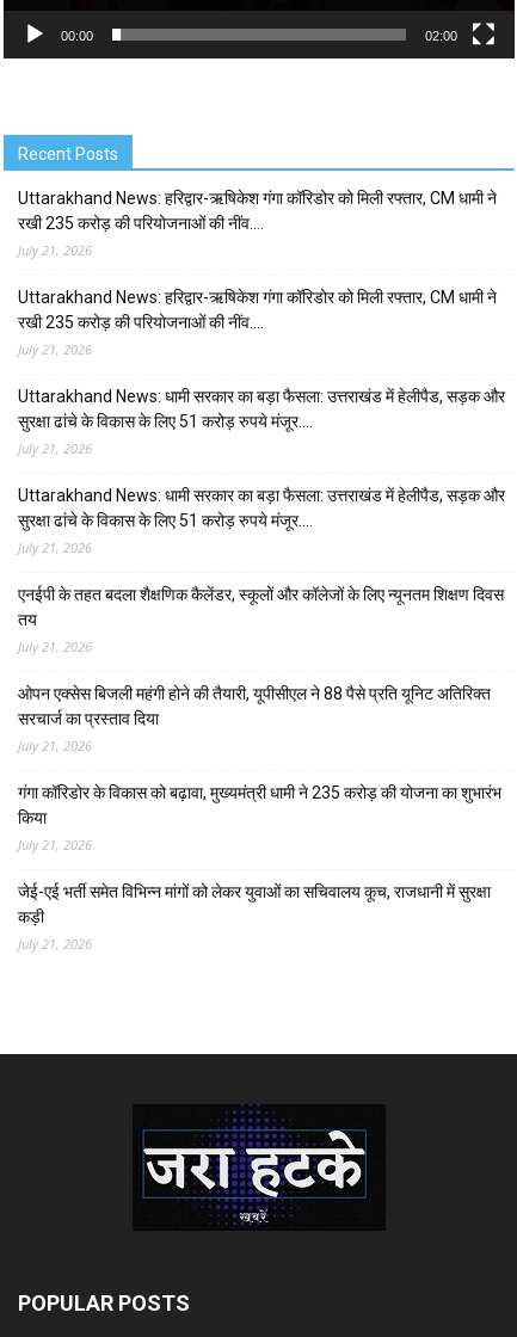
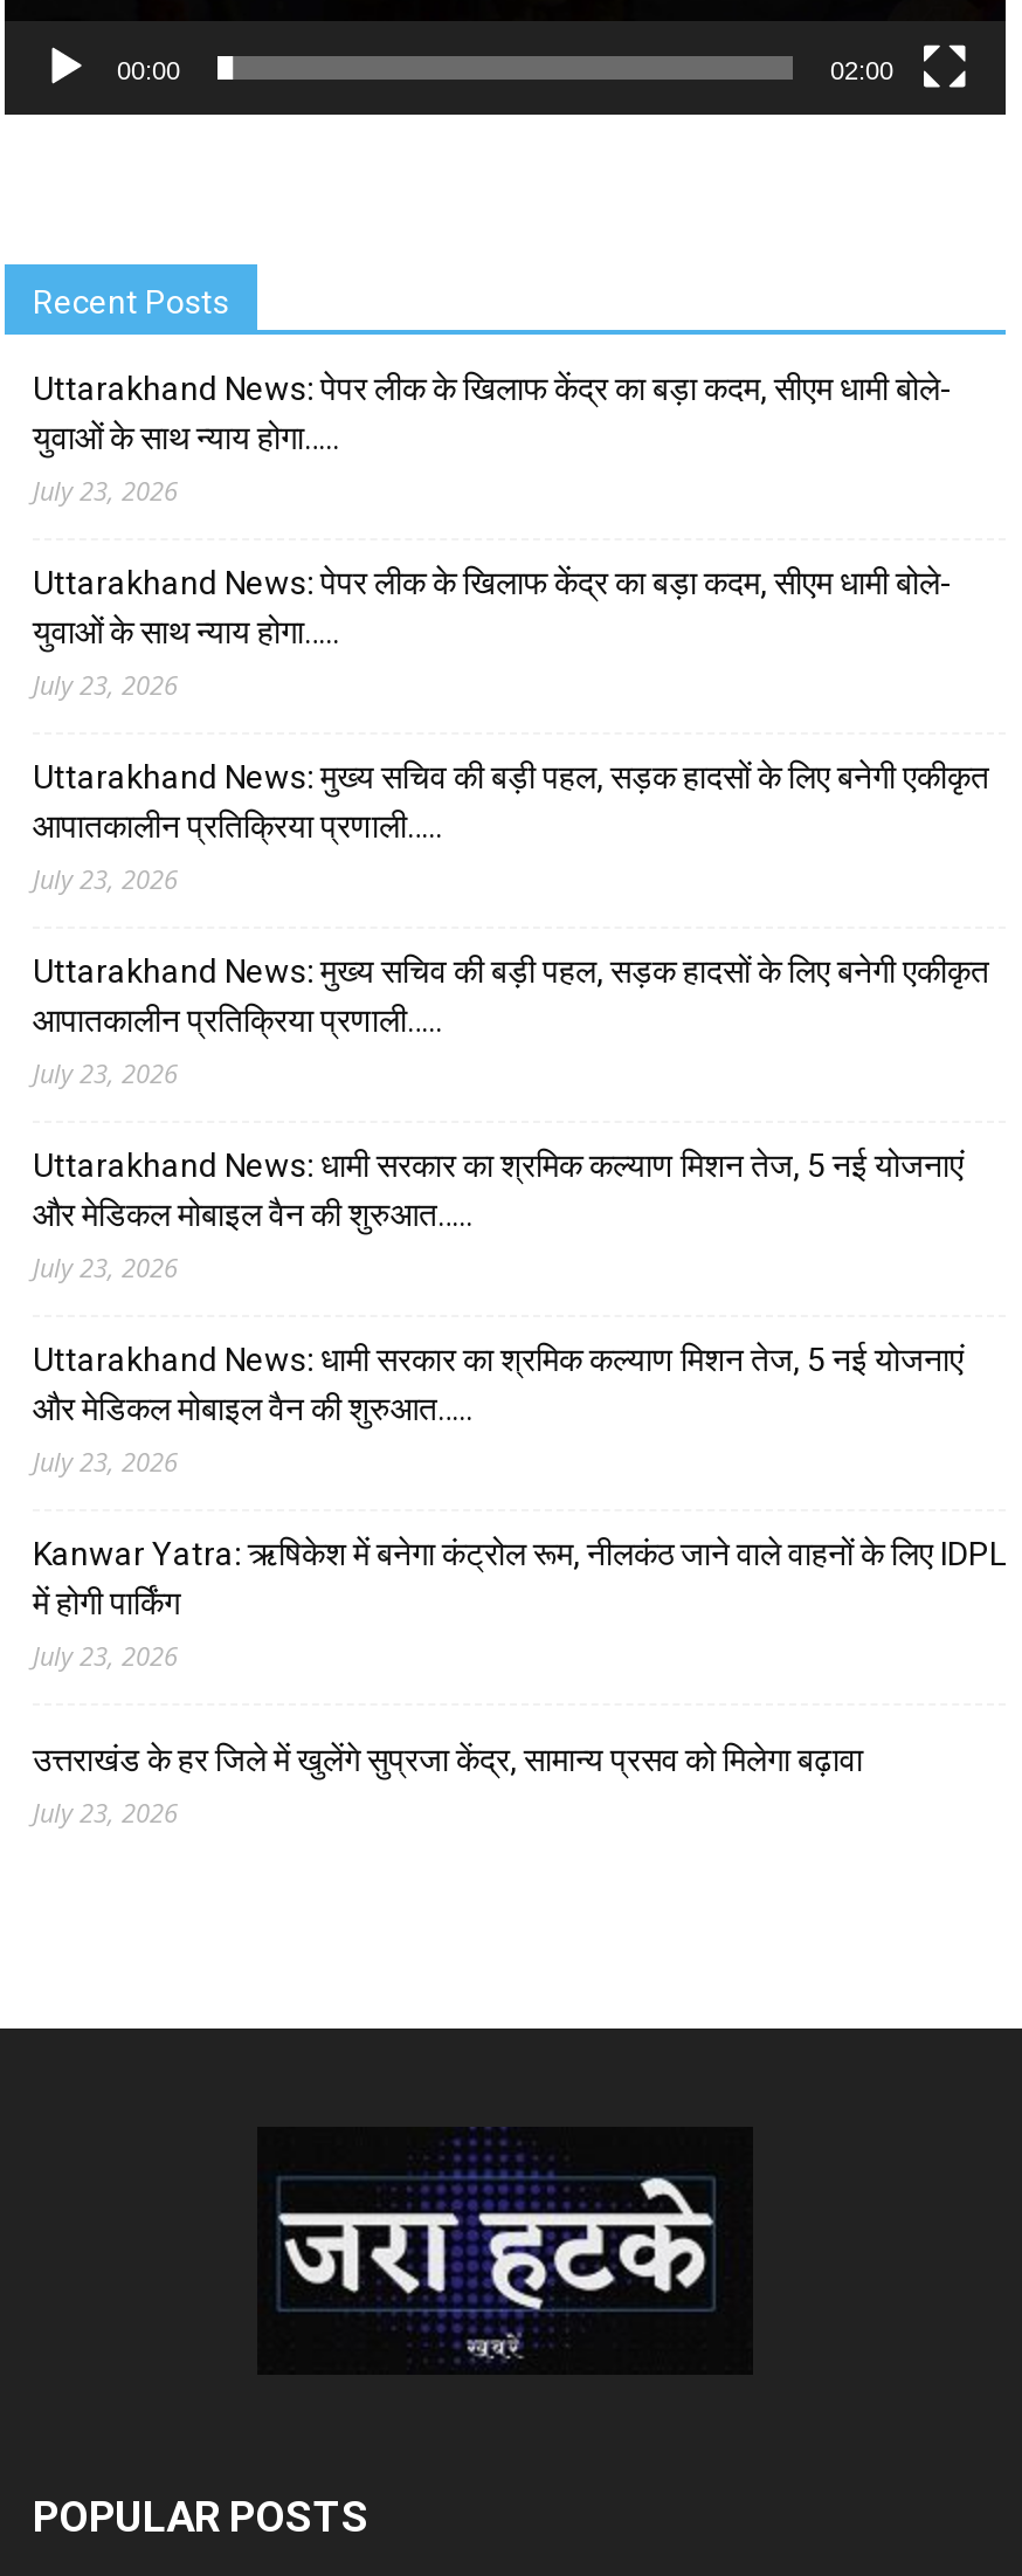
[18,189,497,260] Uttarakhand News: हरिद्वार-ऋषिकेश गंगा कॉरिडोर को मिली रफ्तार, CM धामी ने | रखी 235 करोड़ की परियोजनाओं की नींव…. | July 21, 2026 -> [33,371,952,509] Uttarakhand News: पेपर लीक के खिलाफ केंद्र का बड़ा कदम, सीएम धामी बोले- | युवाओं के साथ न्याय होगा….. | July 23, 2026
[18,288,497,359] Uttarakhand News: हरिद्वार-ऋषिकेश गंगा कॉरिडोर को मिली रफ्तार, CM धामी ने | रखी 235 करोड़ की परियोजनाओं की नींव…. | July 21, 2026 -> [33,565,952,703] Uttarakhand News: पेपर लीक के खिलाफ केंद्र का बड़ा कदम, सीएम धामी बोले- | युवाओं के साथ न्याय होगा….. | July 23, 2026
[18,387,505,458] Uttarakhand News: धामी सरकार का बड़ा फैसला: उत्तराखंड में हेलीपैड, सड़क और | सुरक्षा ढांचे के विकास के लिए 51 करोड़ रुपये मंजूर…. | July 21, 2026 -> [33,759,989,897] Uttarakhand News: मुख्य सचिव की बड़ी पहल, सड़क हादसों के लिए बनेगी एकीकृत | आपातकालीन प्रतिक्रिया प्रणाली….. | July 23, 2026
[18,486,505,557] Uttarakhand News: धामी सरकार का बड़ा फैसला: उत्तराखंड में हेलीपैड, सड़क और | सुरक्षा ढांचे के विकास के लिए 51 करोड़ रुपये मंजूर…. | July 21, 2026 -> [33,953,989,1091] Uttarakhand News: मुख्य सचिव की बड़ी पहल, सड़क हादसों के लिए बनेगी एकीकृत | आपातकालीन प्रतिक्रिया प्रणाली….. | July 23, 2026
[18,585,504,656] एनईपी के तहत बदला शैक्षणिक कैलेंडर, स्कूलों और कॉलेजों के लिए न्यूनतम शिक्षण दिवस | तय | July 21, 2026 -> [33,1147,964,1285] Uttarakhand News: धामी सरकार का श्रमिक कल्याण मिशन तेज, 5 नई योजनाएं | और मेडिकल मोबाइल वैन की शुरुआत….. | July 23, 2026
[18,684,491,755] ओपन एक्सेस बिजली महंगी होने की तैयारी, यूपीसीएल ने 88 पैसे प्रति यूनिट अतिरिक्त | सरचार्ज का प्रस्ताव दिया | July 21, 2026 -> [33,1342,964,1480] Uttarakhand News: धामी सरकार का श्रमिक कल्याण मिशन तेज, 5 नई योजनाएं | और मेडिकल मोबाइल वैन की शुरुआत….. | July 23, 2026
[18,784,501,854] गंगा कॉरिडोर के विकास को बढ़ावा, मुख्यमंत्री धामी ने 235 करोड़ की योजना का शुभारंभ | किया | July 21, 2026 -> [33,1536,1006,1674] Kanwar Yatra: ऋषिकेश में बनेगा कंट्रोल रूम, नीलकंठ जाने वाले वाहनों के लिए IDPL | में होगी पार्किंग | July 23, 2026
[18,883,491,953] जेई-एई भर्ती समेत विभिन्न मांगों को लेकर युवाओं का सचिवालय कूच, राजधानी में सुरक्षा | कड़ी | July 21, 2026 -> [33,1742,863,1831] उत्तराखंड के हर जिले में खुलेंगे सुप्रजा केंद्र, सामान्य प्रसव को मिलेगा बढ़ावा | July 23, 2026

